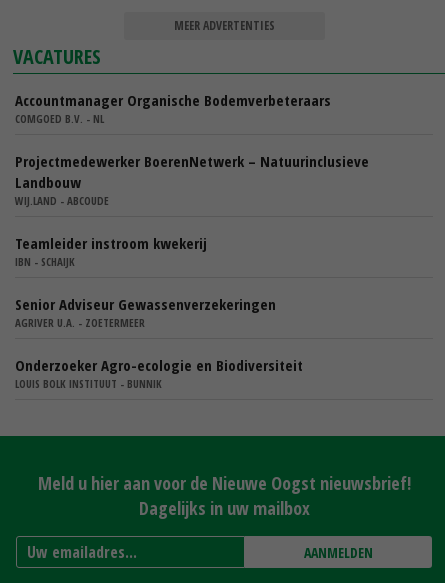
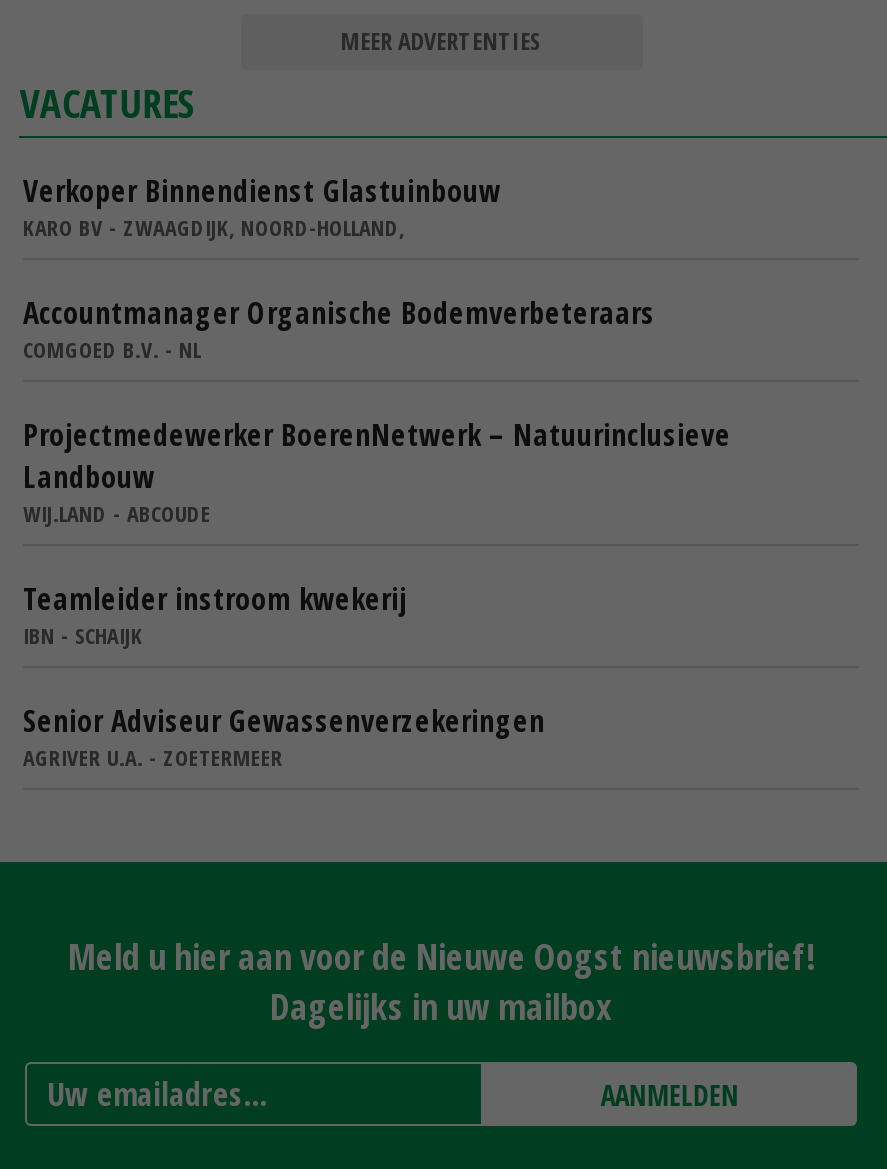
none -> [23,170,501,242] Verkoper Binnendienst Glastuinbouw | KARO BV - ZWAAGDIJK, NOORD-HOLLAND,
moved [15,90,369,330] -> [23,292,731,772]: Accountmanager Organische Bodemverbeteraars | COMGOED B.V. - NL | Projectmedewerker BoerenNetwerk – Natuurinclusieve | ... | Senior Adviseur Gewassenverzekeringen | AGRIVER U.A. - ZOETERMEER
[15,355,303,391] Onderzoeker Agro-ecologie en Biodiversiteit | LOUIS BOLK INSTITUUT - BUNNIK -> none

